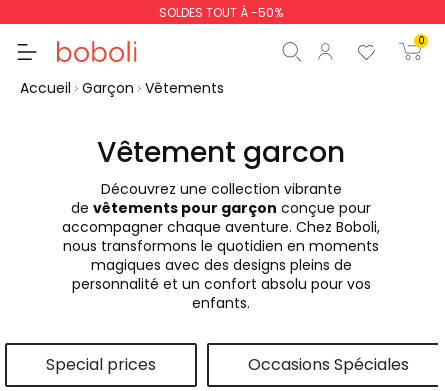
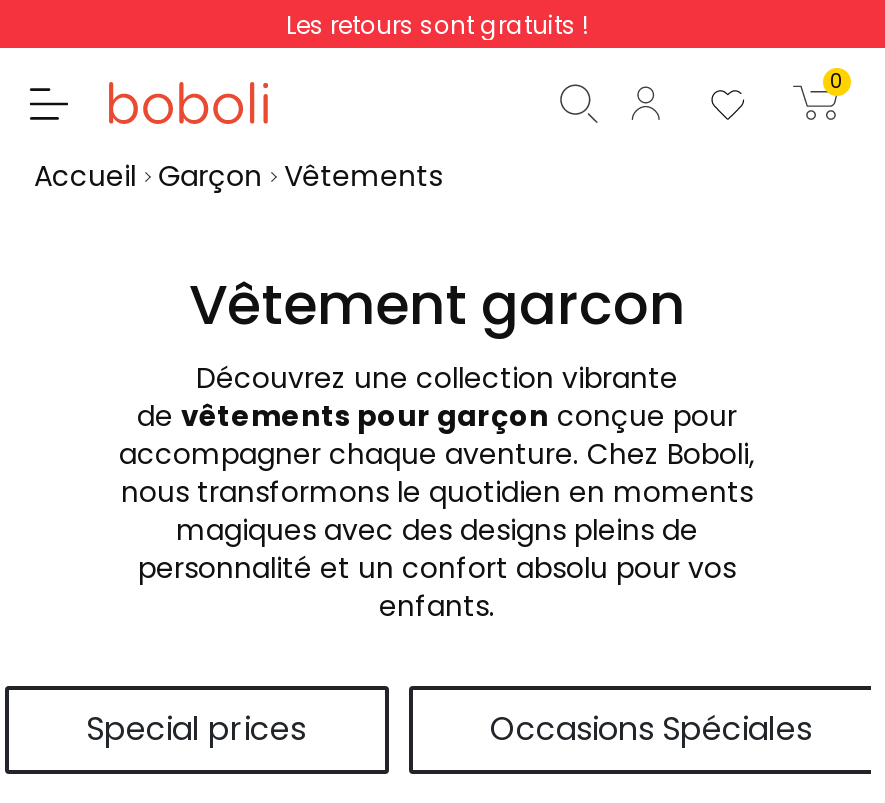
[159,4,283,21] SOLDES TOUT À -50% -> [286,8,588,42] Les retours sont gratuits !

